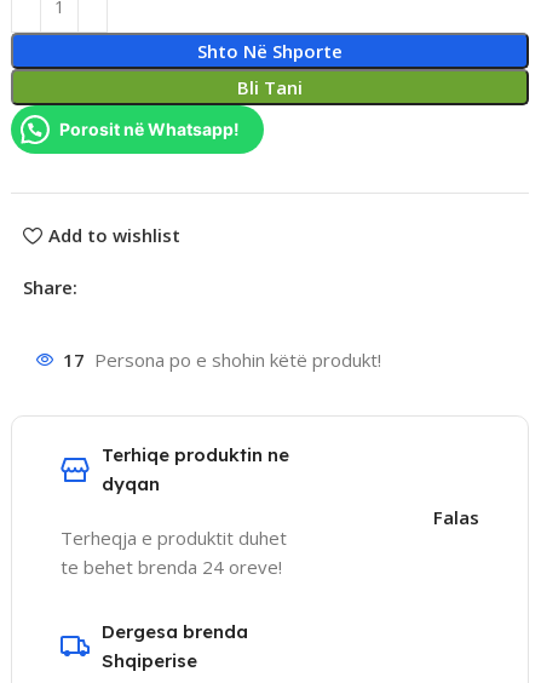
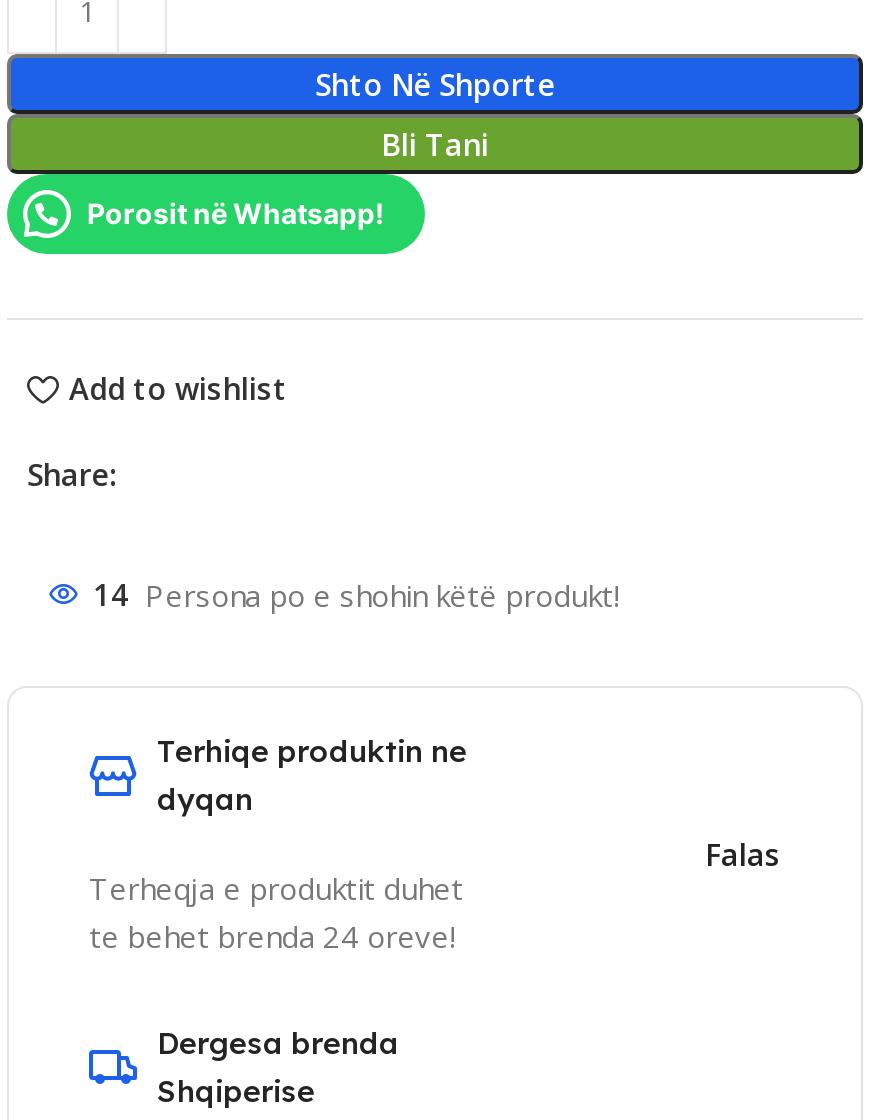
[63,348,381,372] 17 Persona po e shohin këtë produkt! -> [93,574,619,614] 14 Persona po e shohin këtë produkt!

